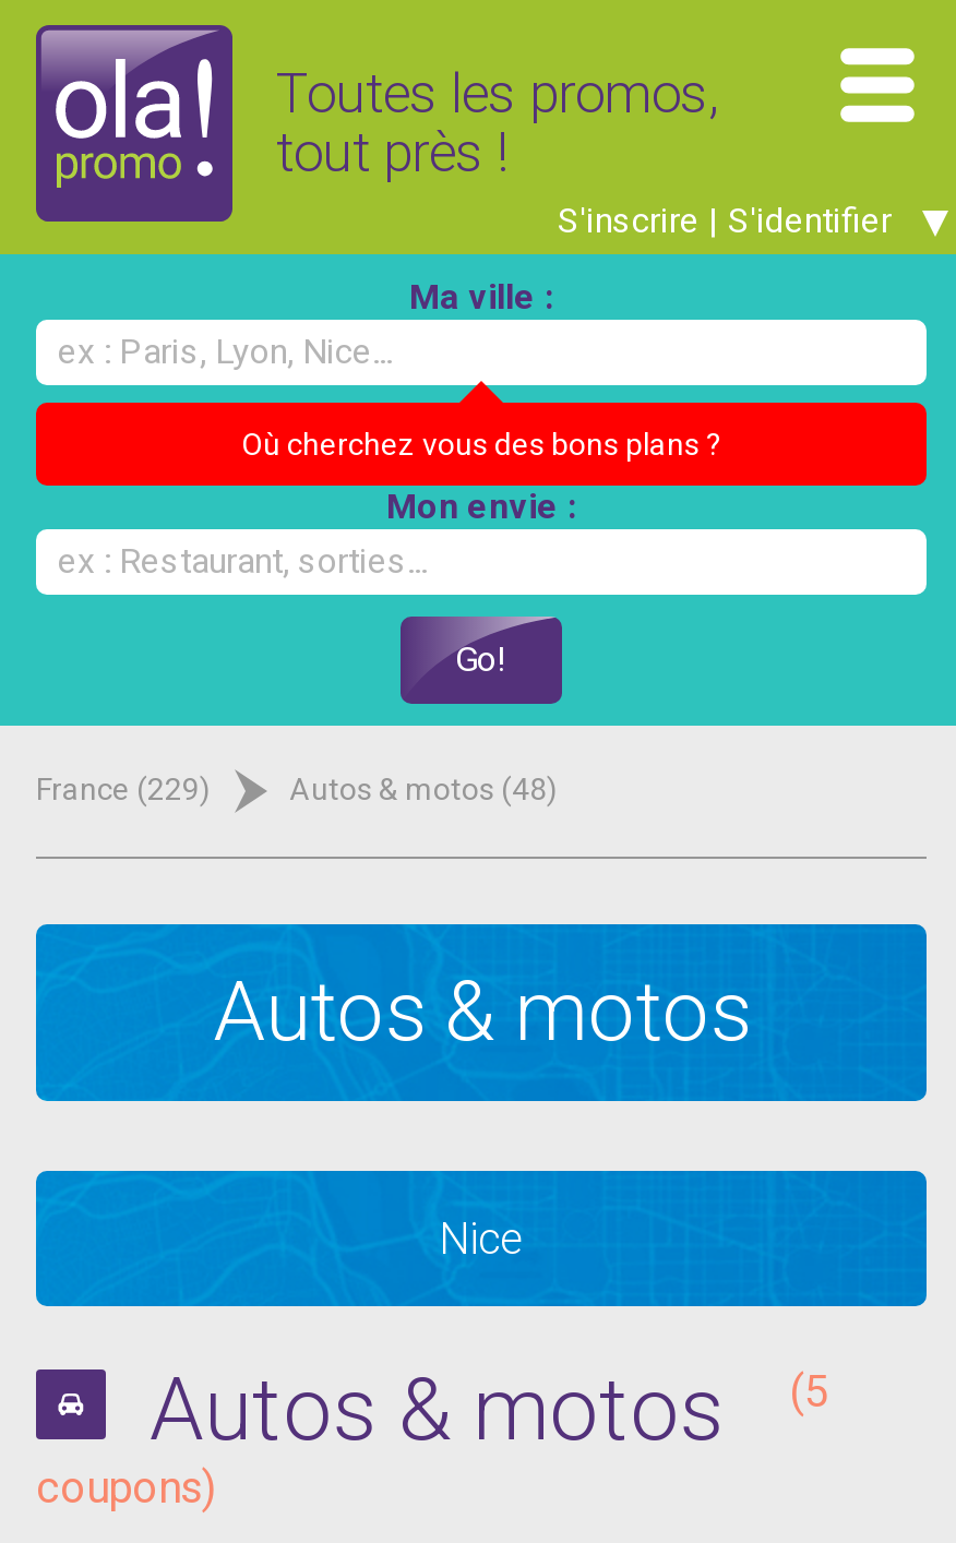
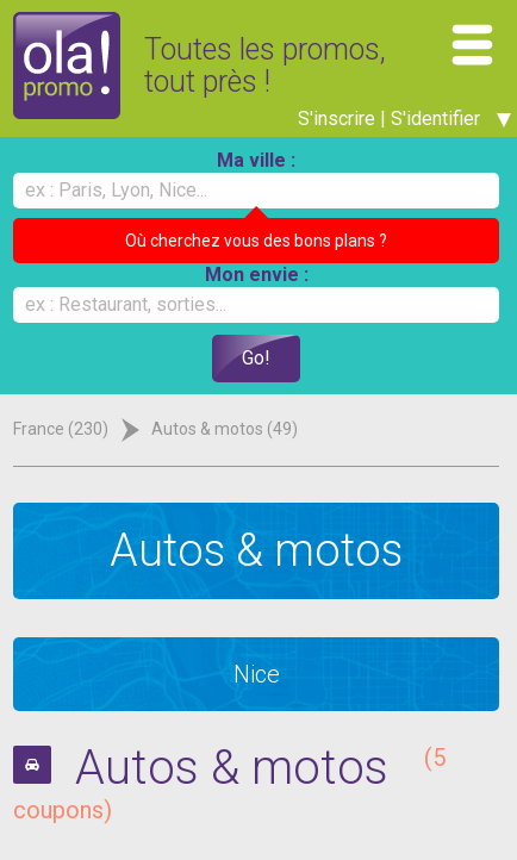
[36,771,217,806] France (229) -> [13,419,112,438] France (230)
[289,771,558,806] Autos & motos (48) -> [151,419,298,438] Autos & motos (49)

